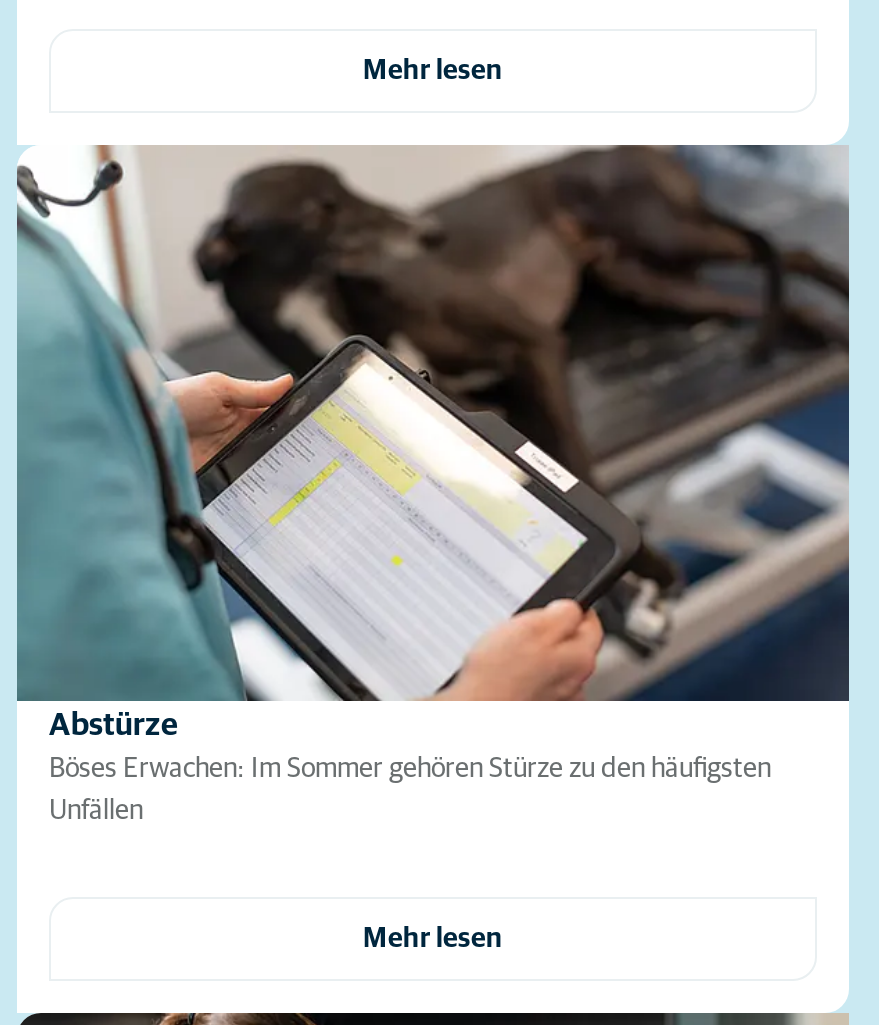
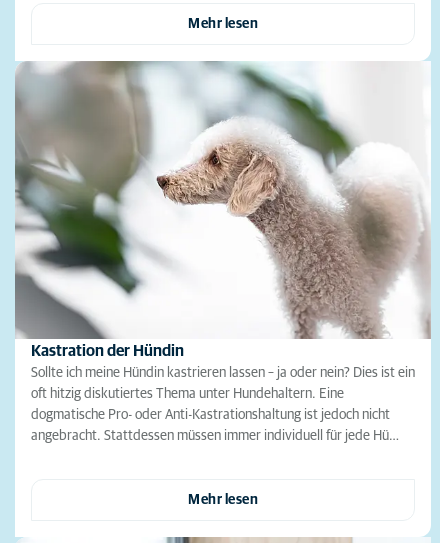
[15,143,851,824] [image] | Abstürze | Böses Erwachen: Im Sommer gehören Stürze zu den häufigsten | Unfällen -> [15,61,431,443] [image] | Kastration der Hündin | Sollte ich meine Hündin kastrieren lassen – ja oder nein? Dies ist ein | oft hitzig diskutiertes Thema unter Hundehaltern. Eine | dogmatische Pro- oder Anti-Kastrationshaltung ist jedoch nicht | angebracht. Stattdessen müssen immer individuell für jede Hü…

